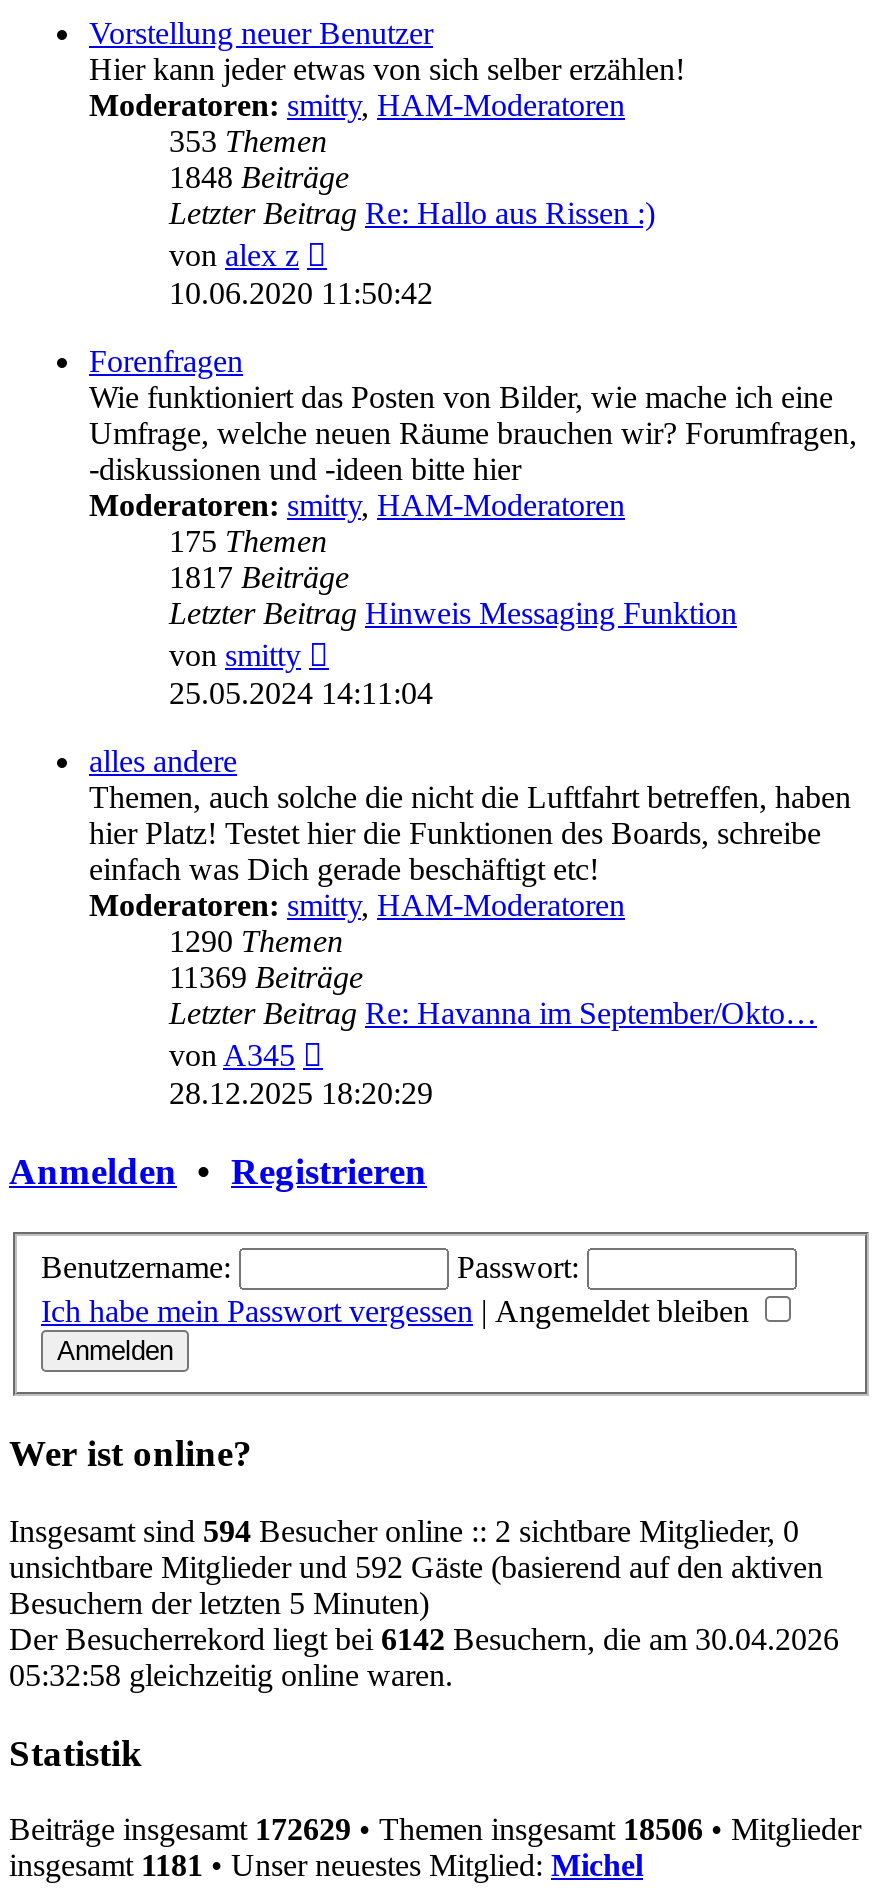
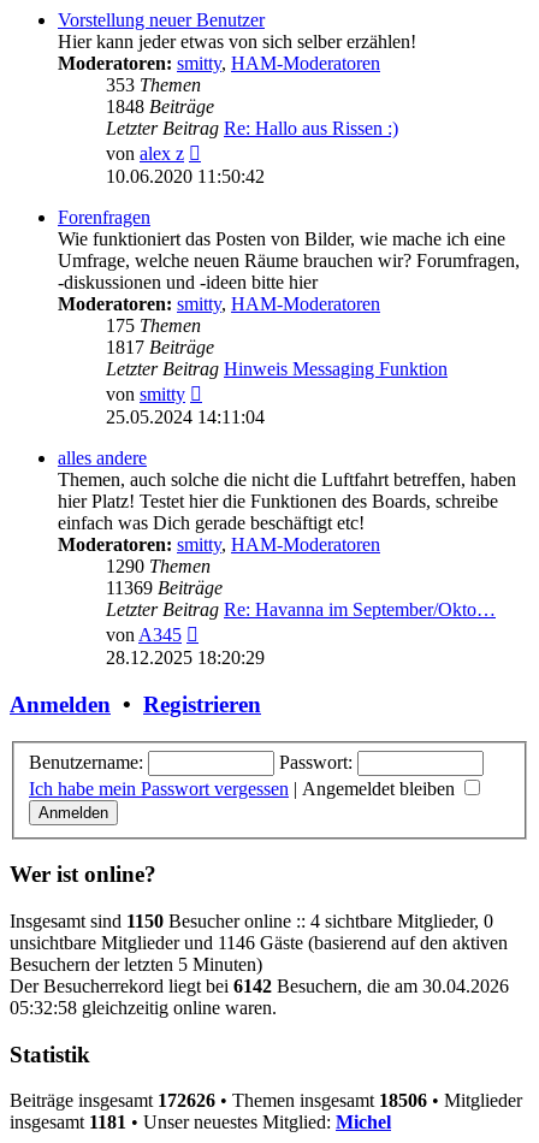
[9,1514,799,1548] Insgesamt sind 594 Besucher online :: 2 sichtbare Mitglieder, 0 -> [10,911,493,931] Insgesamt sind 1150 Besucher online :: 4 sichtbare Mitglieder, 0
[9,1550,823,1584] unsichtbare Mitglieder und 592 Gäste (basierend auf den aktiven -> [10,932,508,953] unsichtbare Mitglieder und 1146 Gäste (basierend auf den aktiven
[9,1813,861,1847] Beiträge insgesamt 172629 • Themen insgesamt 18506 • Mitglieder -> [10,1091,522,1111] Beiträge insgesamt 172626 • Themen insgesamt 18506 • Mitglieder

